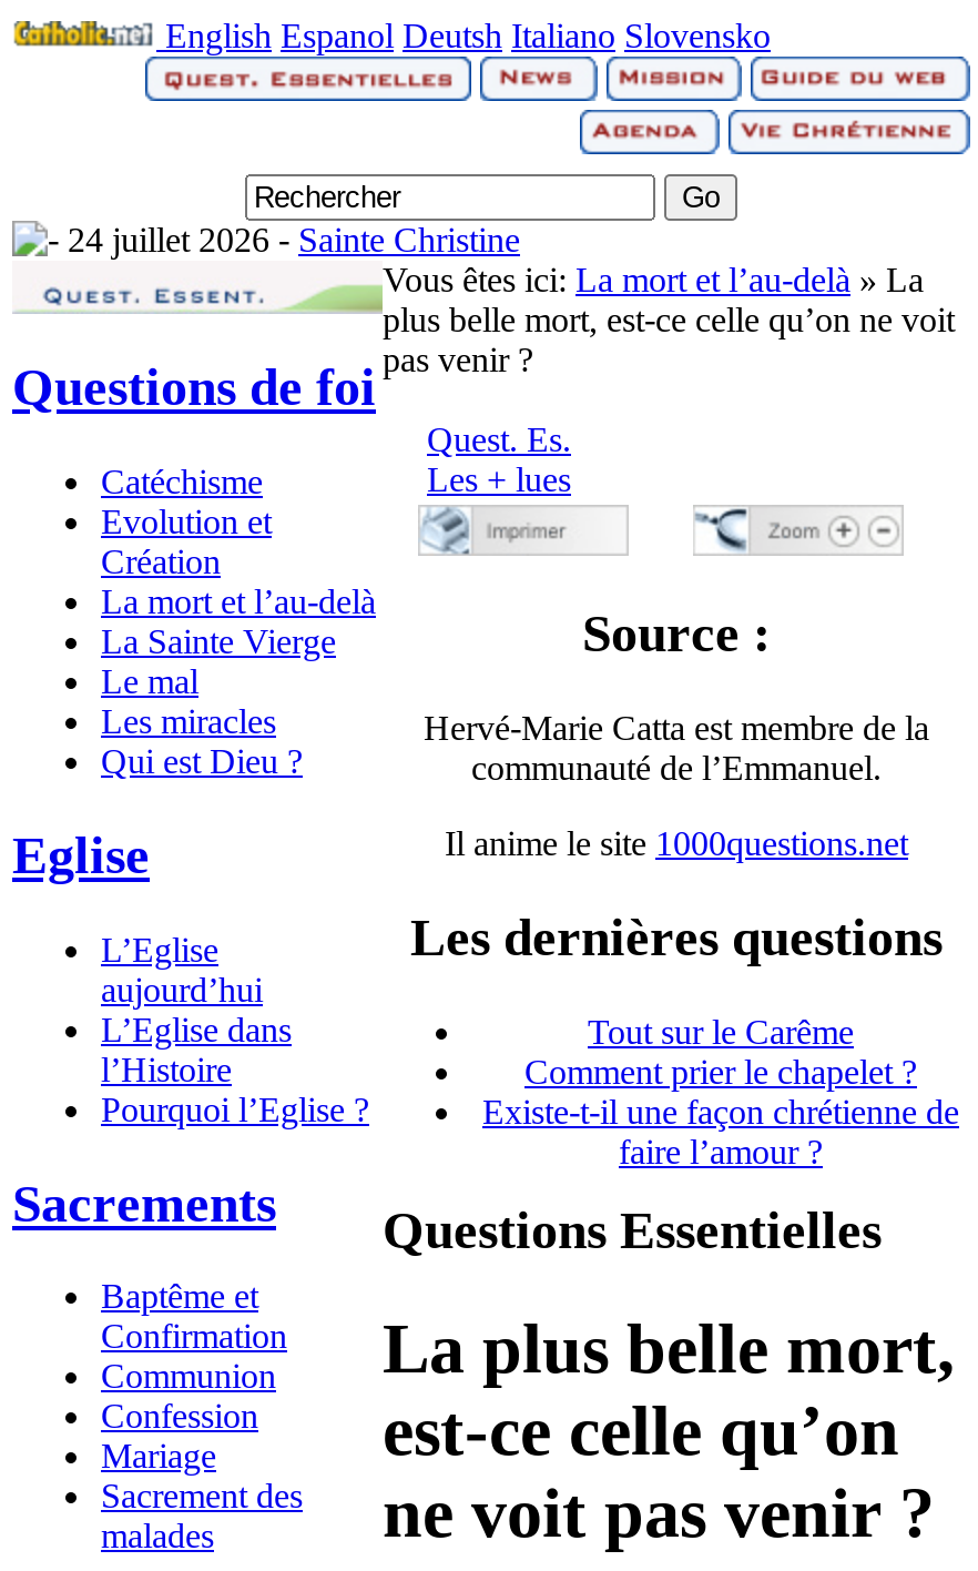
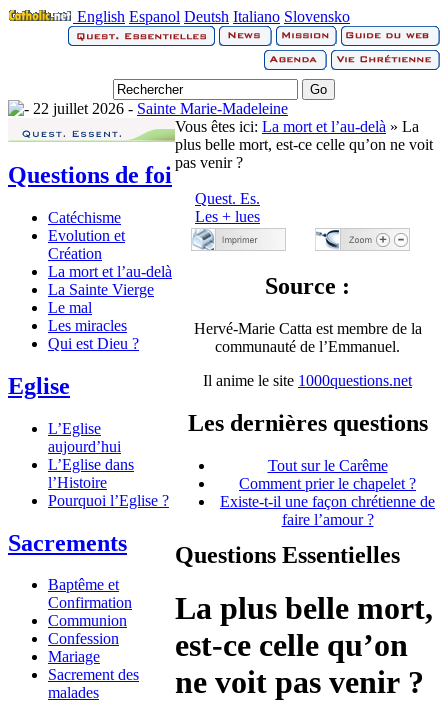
[59,221,520,259] 24 juillet 2026 -Sainte Christine -> [29,100,288,117] 22 juillet 2026 -Sainte Marie-Madeleine

